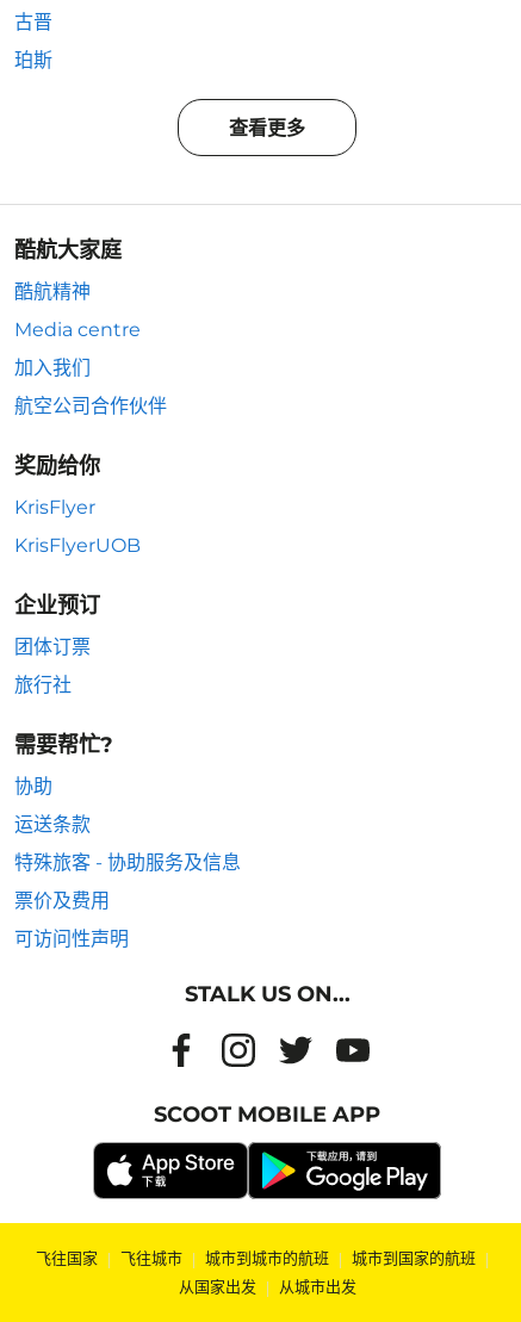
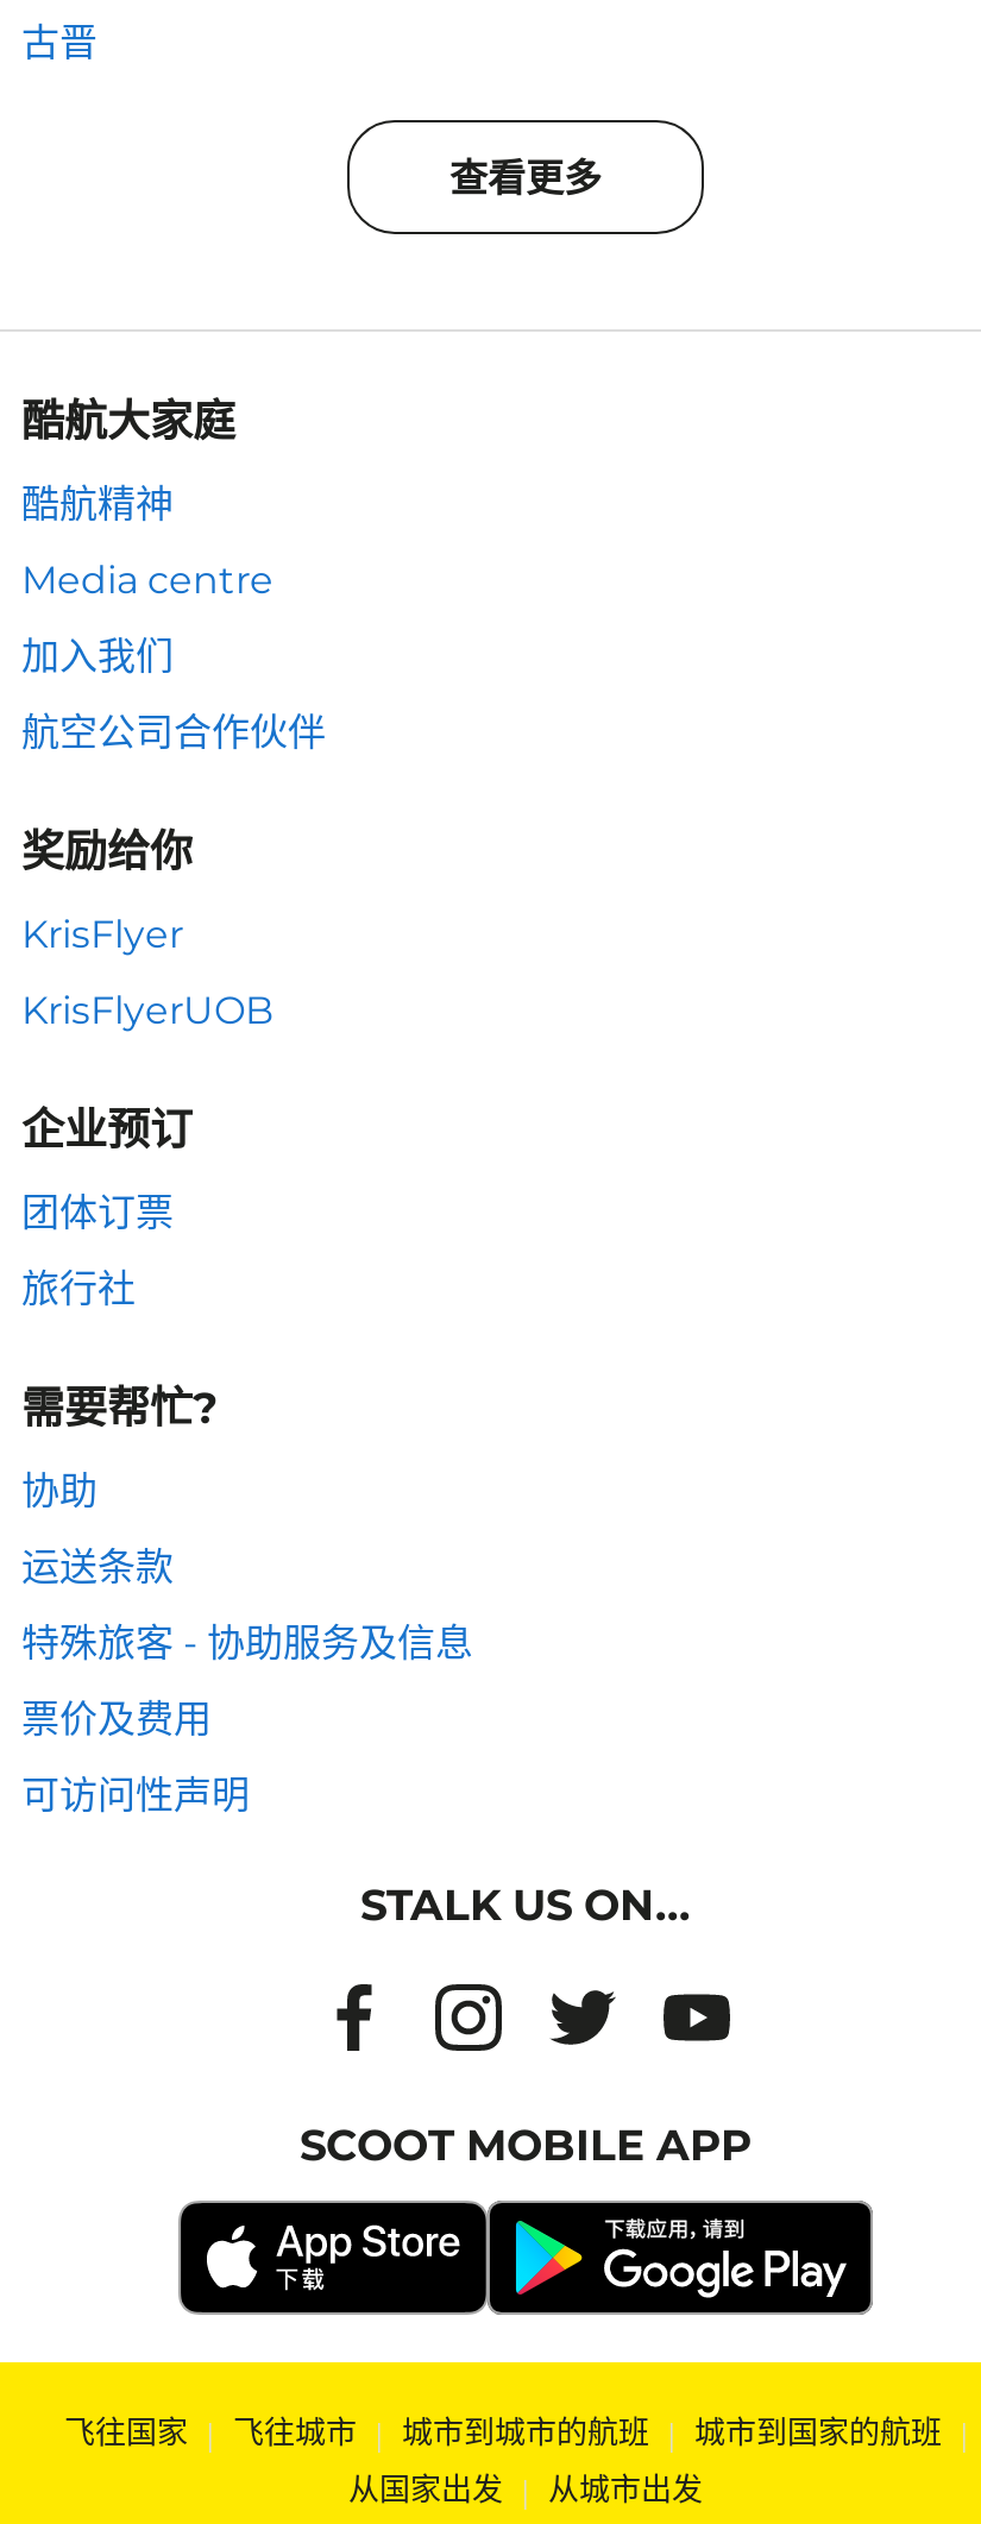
[14,49,52,72] 珀斯 -> none

